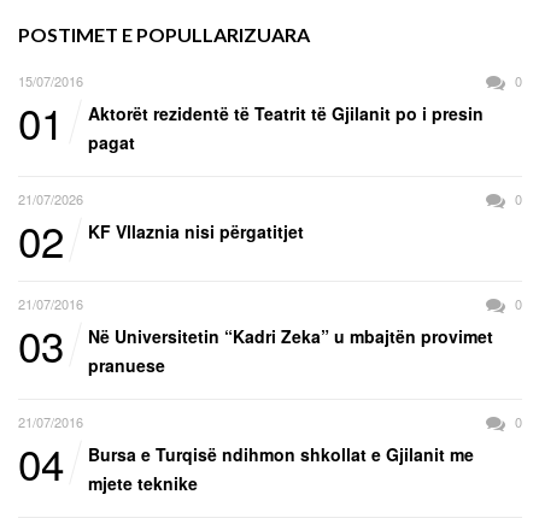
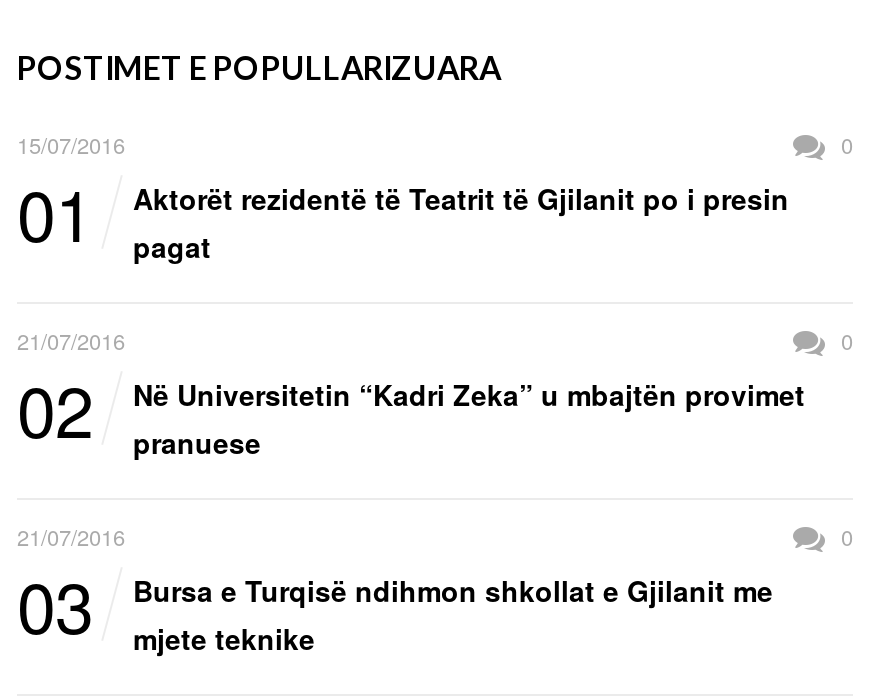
[18,189,83,208] 21/07/2026 -> [17,324,125,356] 21/07/2016
[18,219,522,375] KF Vllaznia nisi përgatitjet | 21/07/2016 | 0 | 03 -> none
[18,433,474,496] 04 Bursa e Turqisë ndihmon shkollat e Gjilanit me mjete teknike -> [17,555,773,659] 03 Bursa e Turqisë ndihmon shkollat e Gjilanit me mjete teknike

